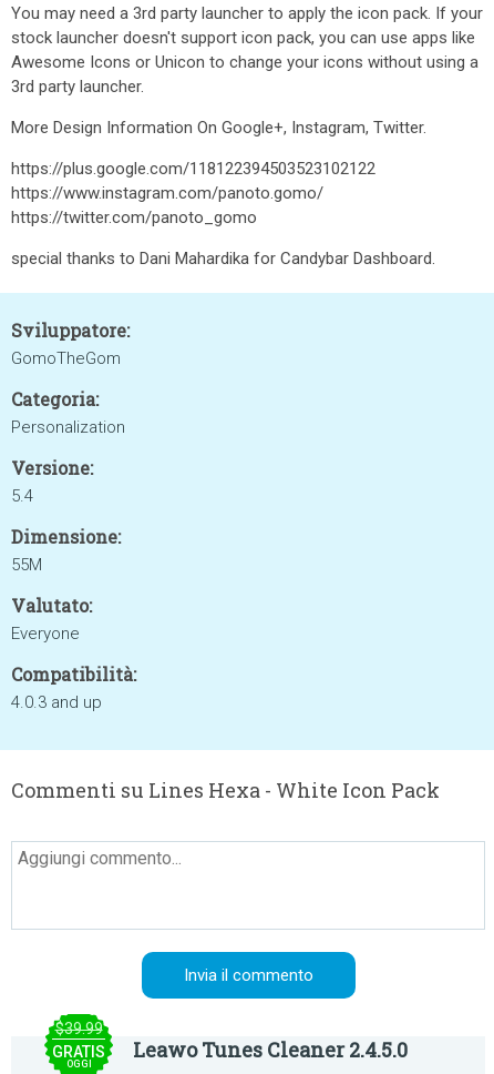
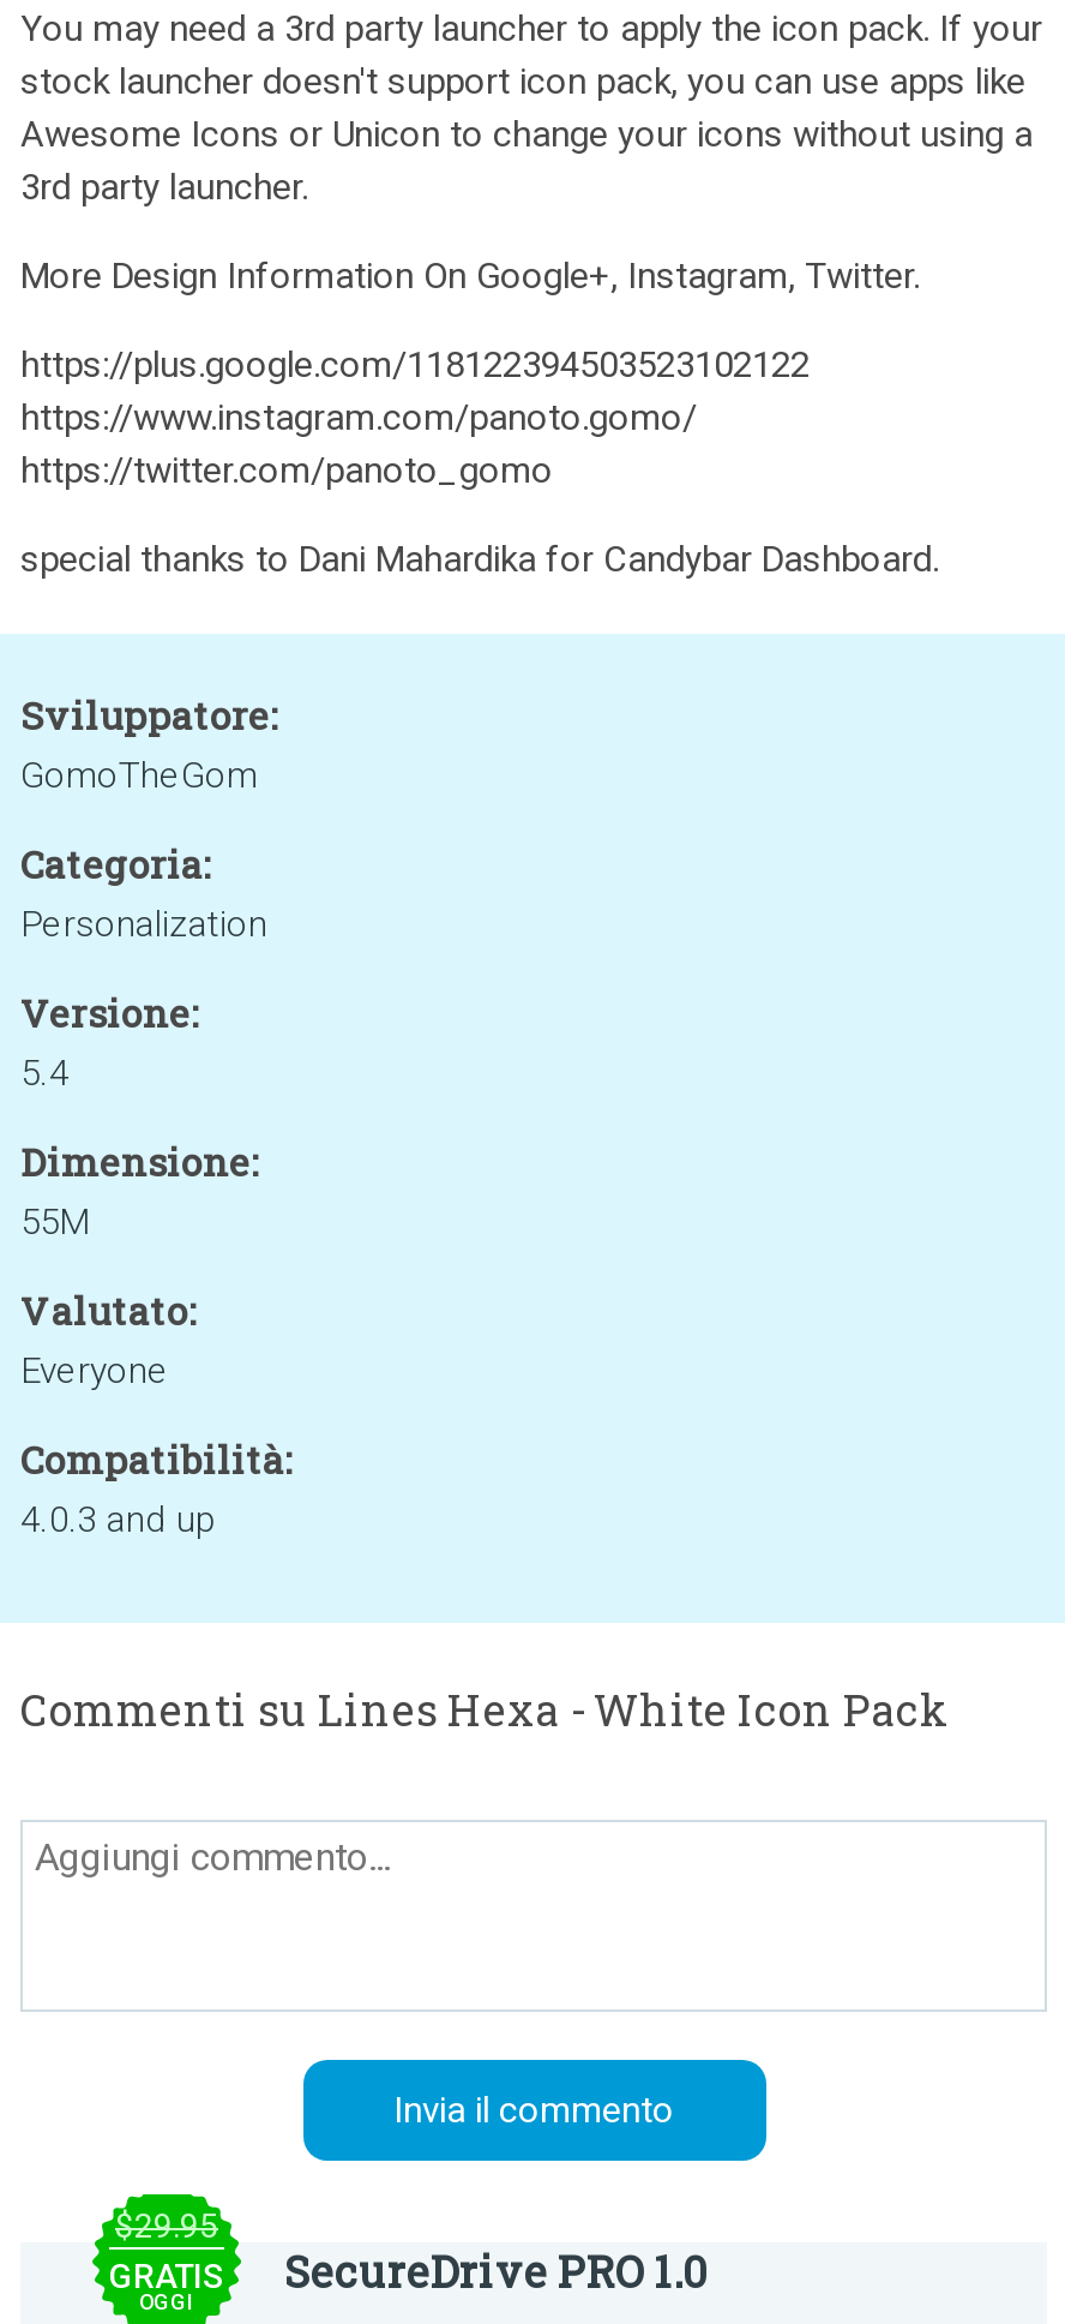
[55,1020,102,1037] $39.99 -> [115,2206,218,2245] $29.95
[133,1036,408,1063] Leawo Tunes Cleaner 2.4.5.0 -> [284,2242,706,2300] SecureDrive PRO 1.0

